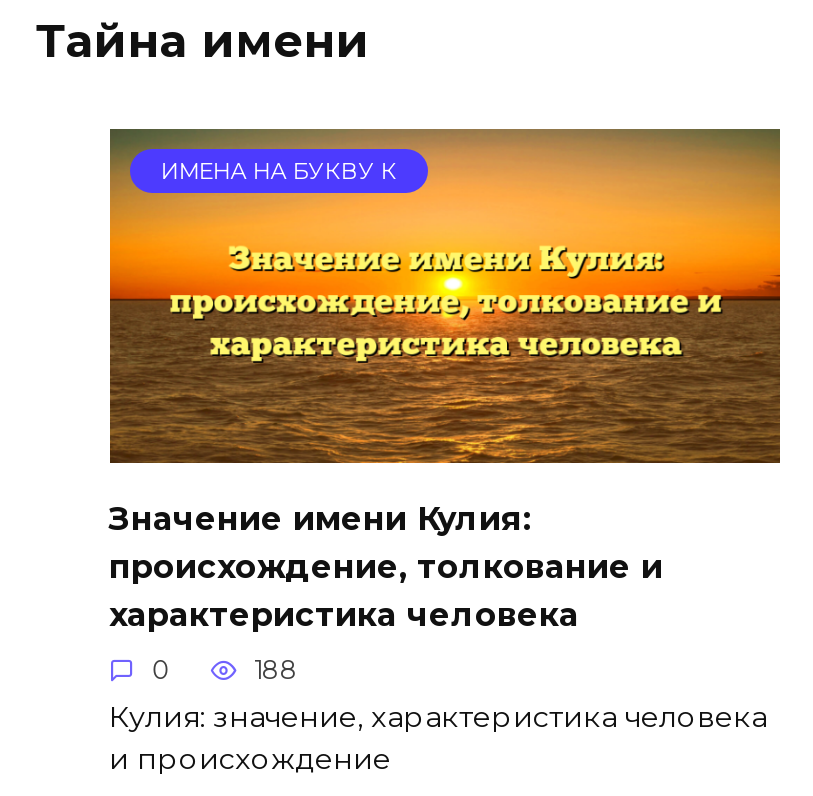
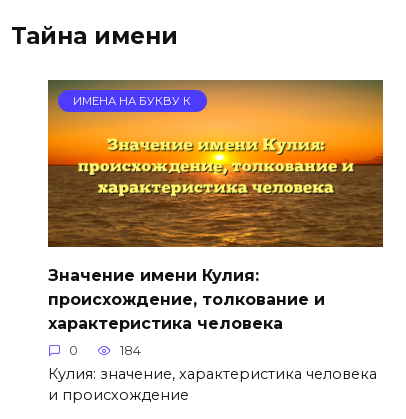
[254,656,298,686] 188 -> [120,343,141,358] 184

